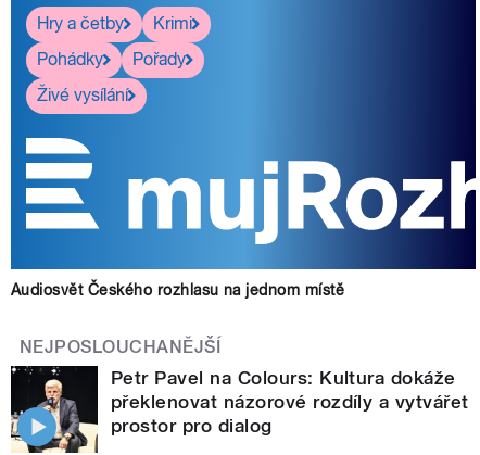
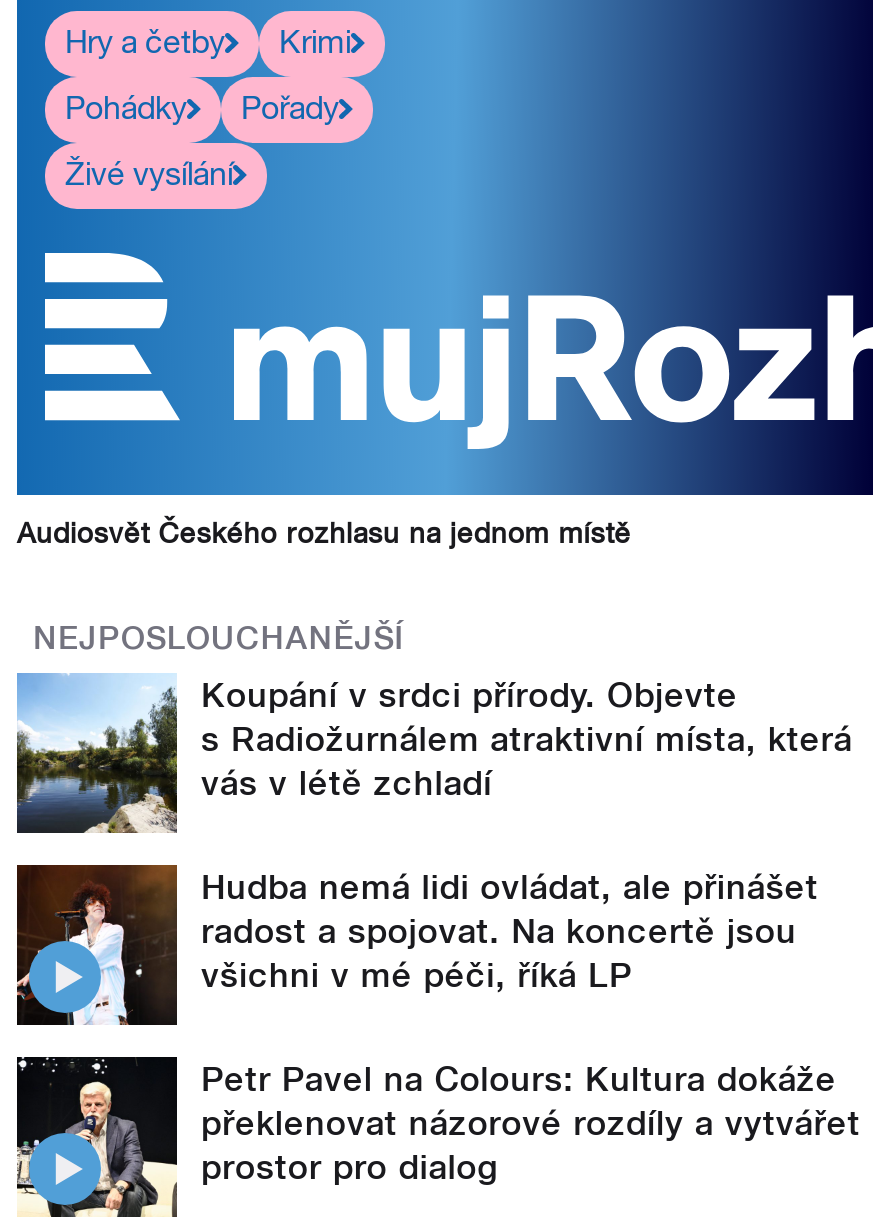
none -> [15,673,852,994] [image] | Koupání v srdci přírody. Objevte | s Radiožurnálem atraktivní místa, která | vás v létě zchladí | Hudba nemá lidi ovládat, ale přinášet | radost a spojovat. Na koncertě jsou | všichni v mé péči, říká LP
none -> [15,863,179,1027] [image]

